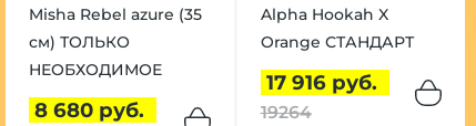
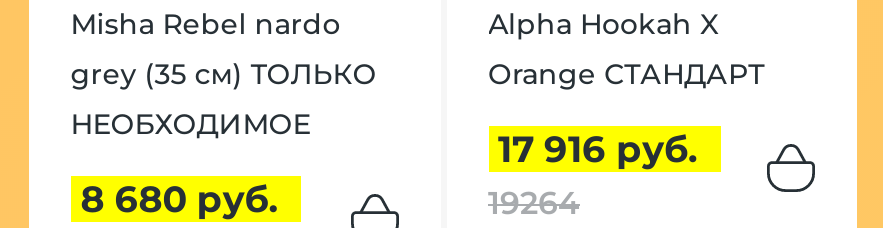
[29,4,202,51] Misha Rebel azure (35 | см) ТОЛЬКО -> [71,7,377,93] Misha Rebel nardo | grey (35 см) ТОЛЬКО

